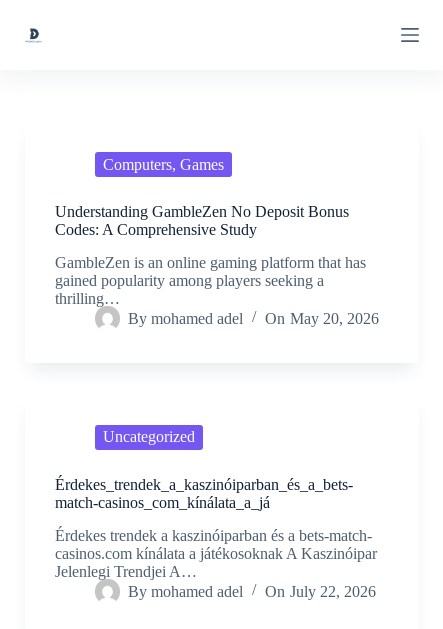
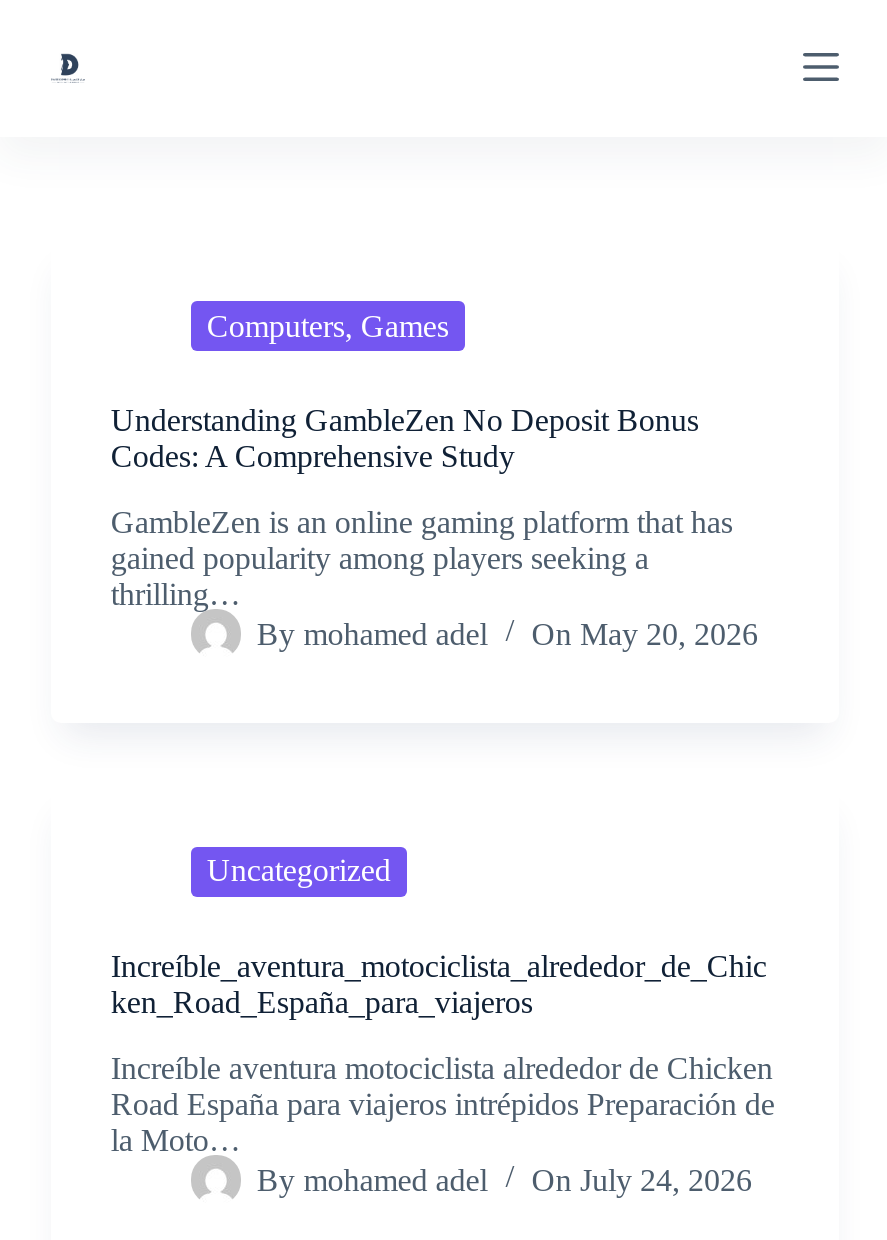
[55,476,353,511] Érdekes_trendek_a_kaszinóiparban_és_a_bets- | match-casinos_com_kínálata_a_já -> [111,949,767,1019] Increíble_aventura_motociclista_alrededor_de_Chic | ken_Road_España_para_viajeros
[55,527,377,580] Érdekes trendek a kaszinóiparban és a bets-match- | casinos.com kínálata a játékosoknak A Kaszinóipar | Jelenlegi Trendjei A… -> [111,1050,775,1156] Increíble aventura motociclista alrededor de Chicken | Road España para viajeros intrépidos Preparación de | la Moto…
[128,583,375,600] By mohamed adel On July 22, 2026 -> [257,1163,752,1197] By mohamed adel On July 24, 2026

